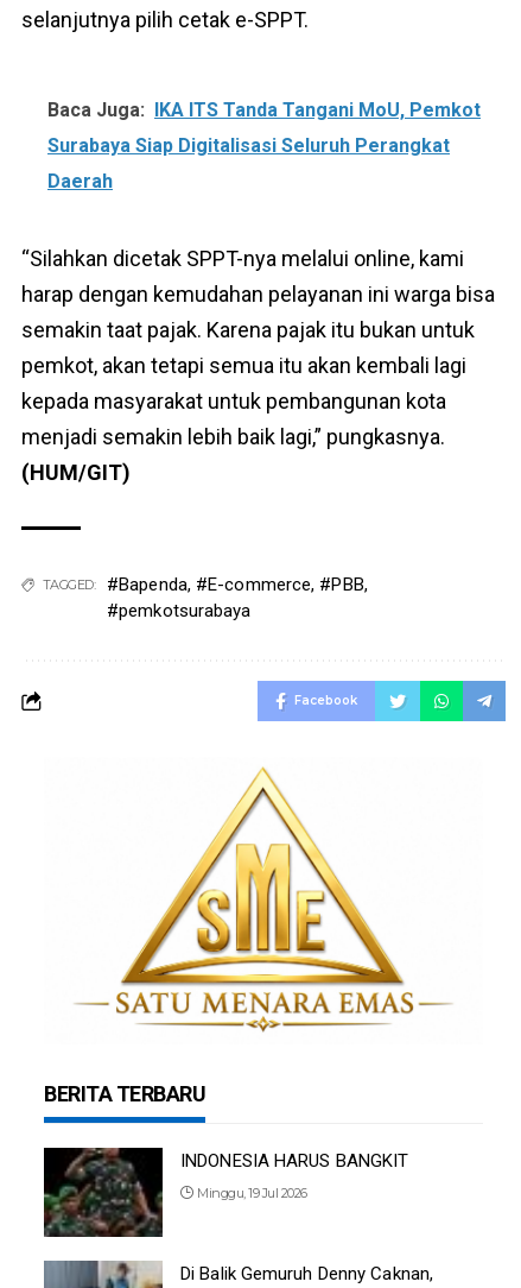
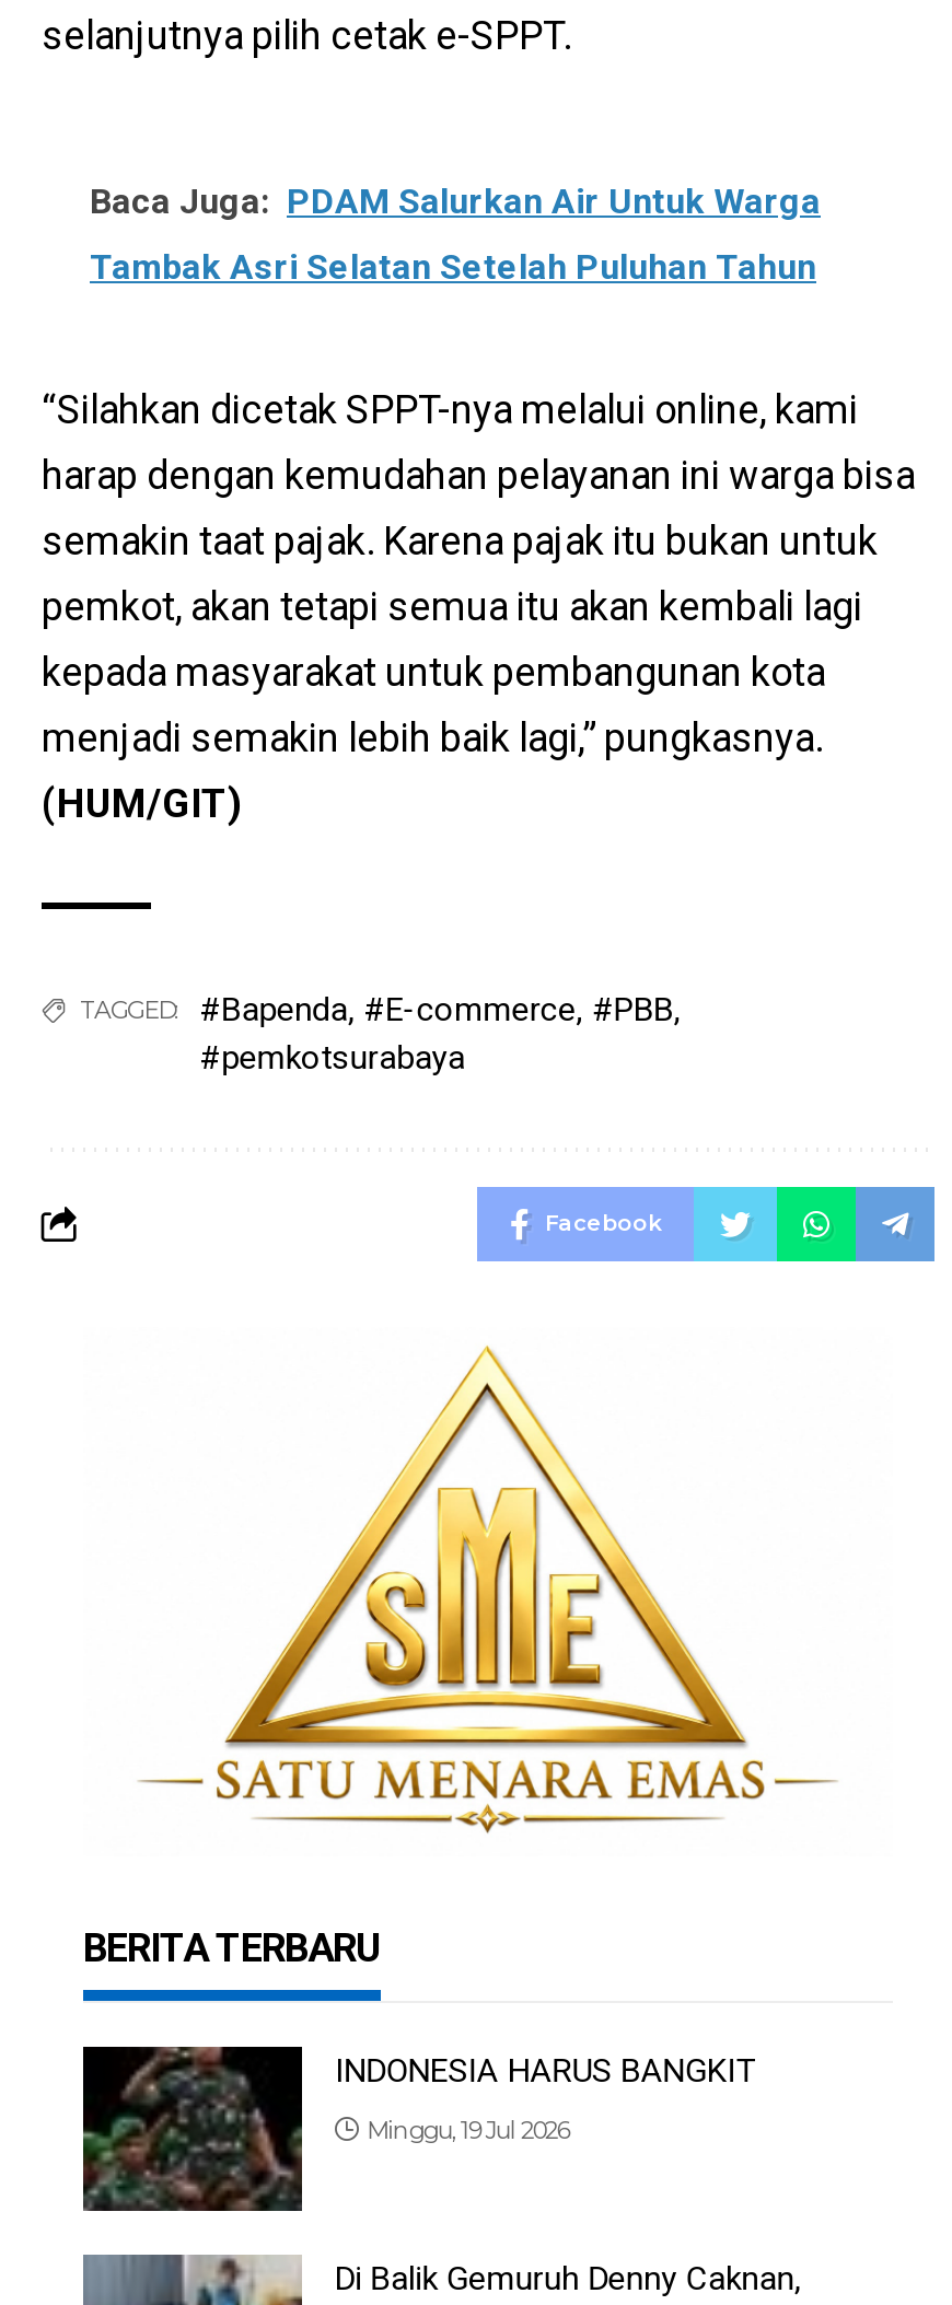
[47,99,481,192] Baca Juga: IKA ITS Tanda Tangani MoU, Pemkot | Surabaya Siap Digitalisasi Seluruh Perangkat | Daerah -> [90,181,821,288] Baca Juga: PDAM Salurkan Air Untuk Warga | Tambak Asri Selatan Setelah Puluhan Tahun

